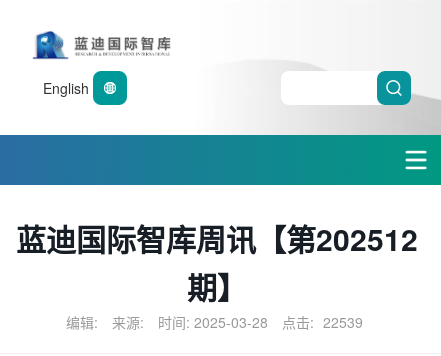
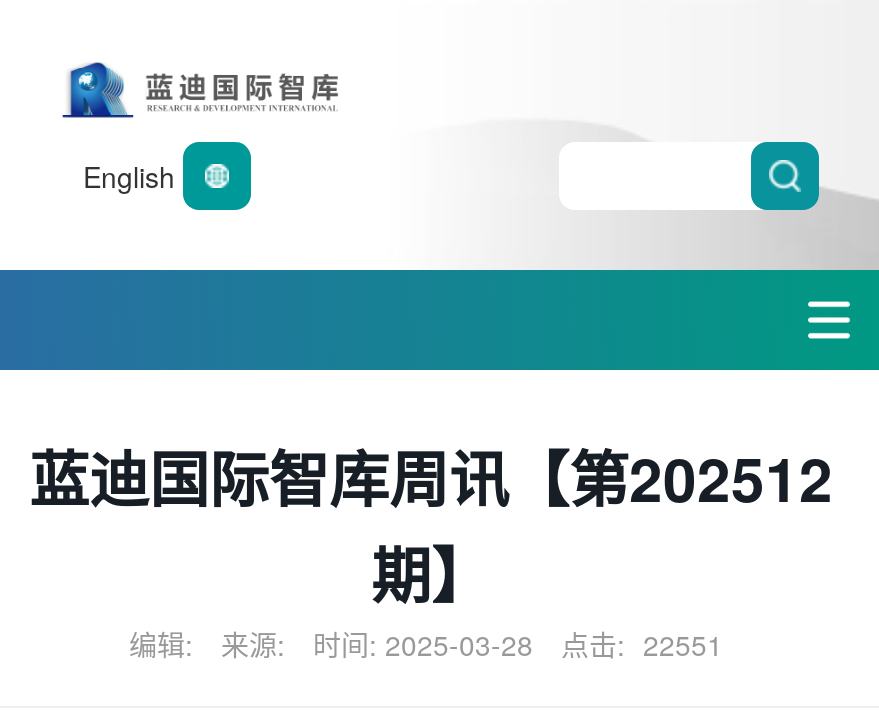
[66,312,363,332] 编辑: 来源: 时间: 2025-03-28 点击: 22539 -> [129,624,723,664] 编辑: 来源: 时间: 2025-03-28 点击: 22551

